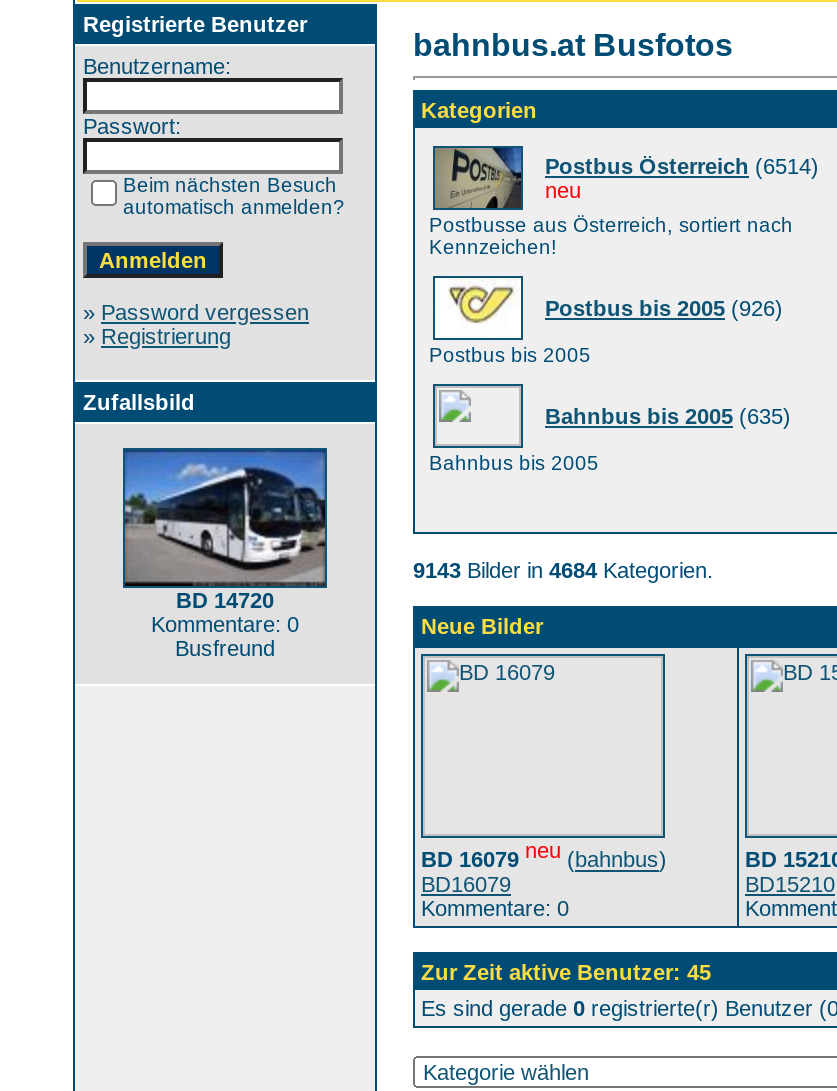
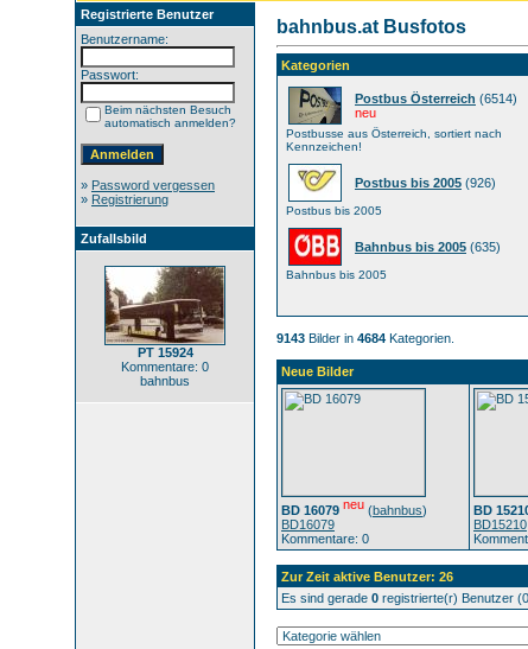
[433,384,523,448] [image] -> [288,228,342,266] [image]
[123,448,327,612] [image] | BD 14720 -> [104,266,225,360] [image] | PT 15924
[175,636,275,660] Busfreund -> [140,374,190,388] bahnbus
[421,960,711,984] Zur Zeit aktive Benutzer: 45 -> [281,570,453,584] Zur Zeit aktive Benutzer: 26

